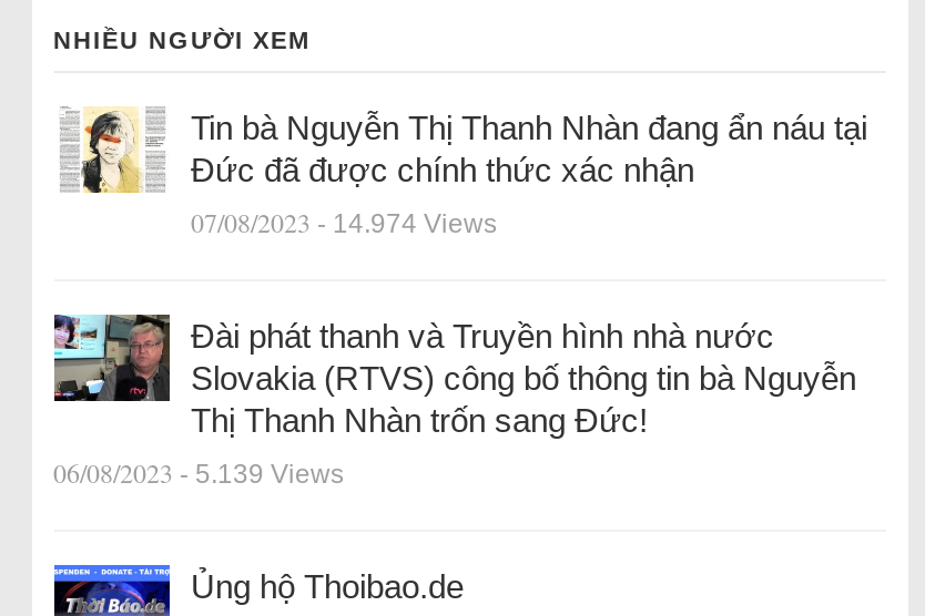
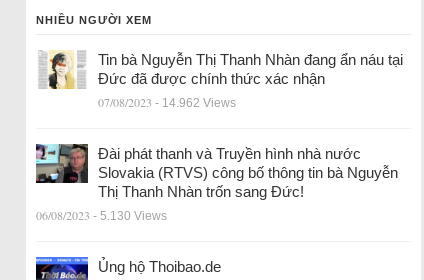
[191,204,497,240] 07/08/2023 - 14.974 Views -> [97,94,235,110] 07/08/2023 - 14.962 Views
[53,454,344,490] 06/08/2023 - 5.139 Views -> [35,207,166,223] 06/08/2023 - 5.130 Views

